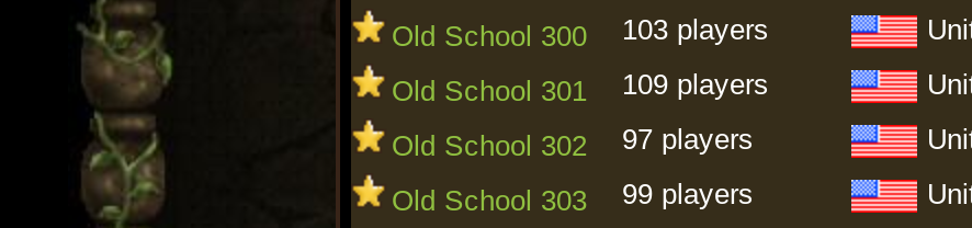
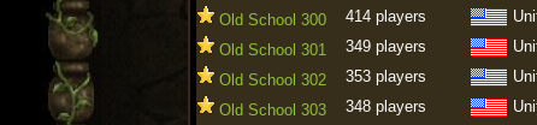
[392,13,769,53] Old School 300 103 players -> [219,7,426,29] Old School 300 414 players
[392,68,769,107] Old School 301 109 players -> [219,37,426,59] Old School 301 349 players
[392,123,754,162] Old School 302 97 players -> [219,67,426,89] Old School 302 353 players
[392,178,754,217] Old School 303 99 players -> [219,97,426,119] Old School 303 348 players

